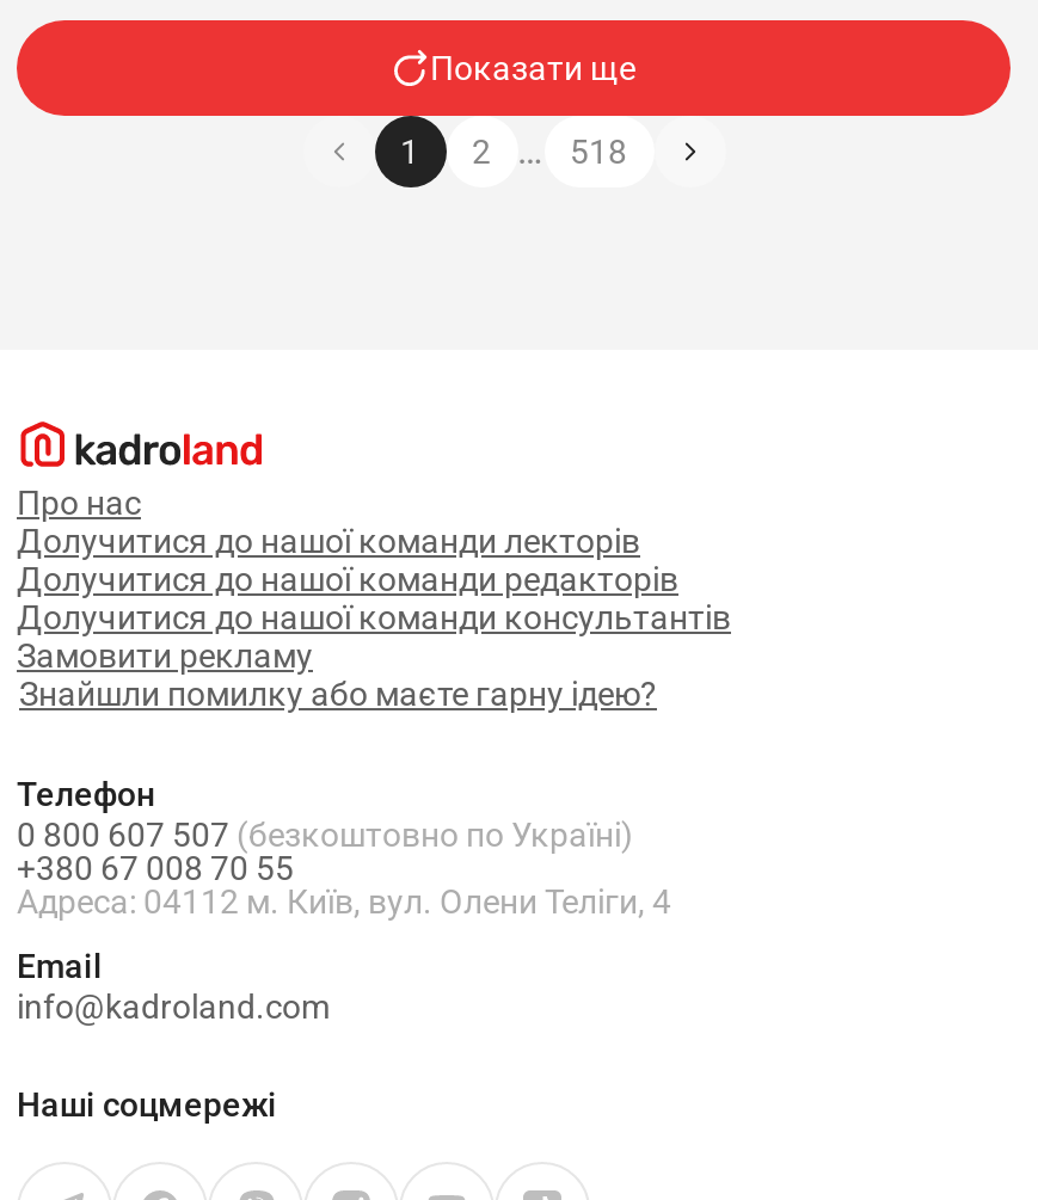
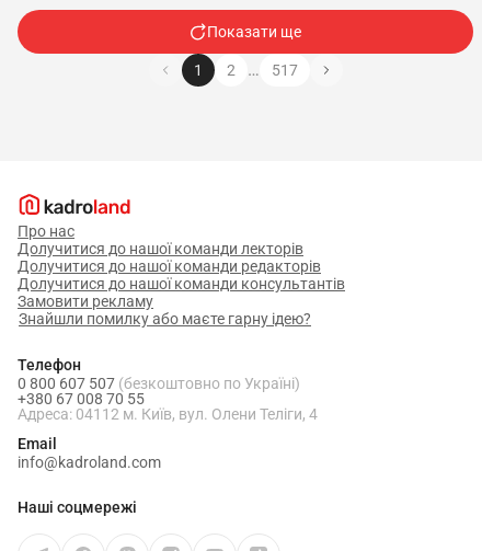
[570,133,627,171] 518 -> [271,61,297,79] 517

